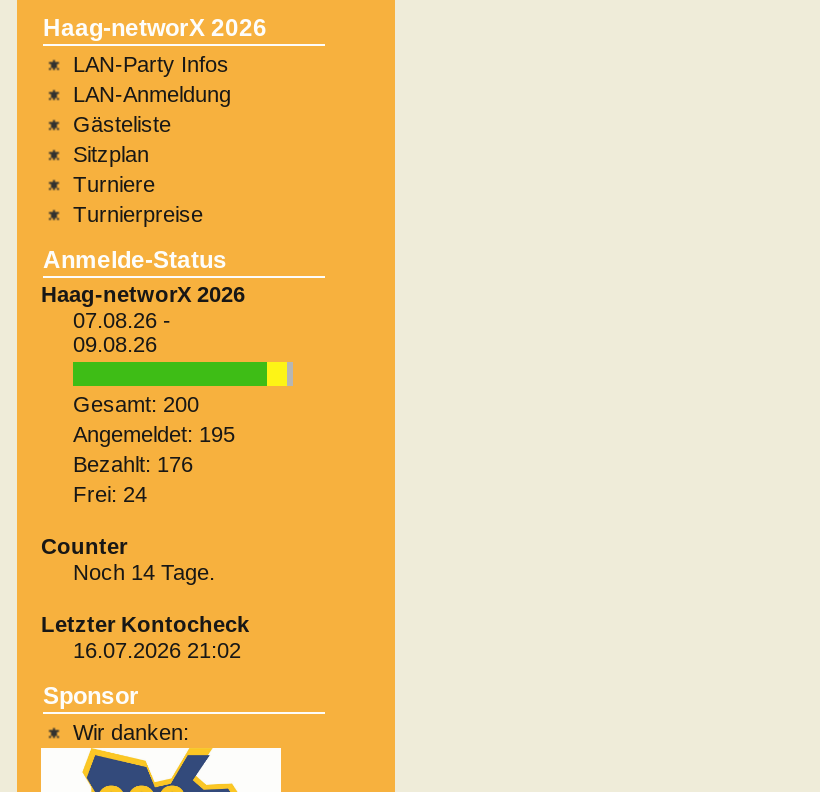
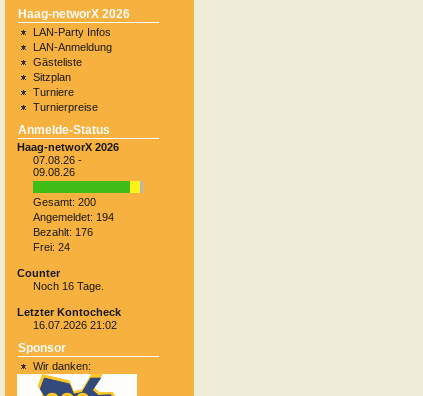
[73,422,235,446] Angemeldet: 195 -> [33,211,114,223] Angemeldet: 194
[73,560,215,584] Noch 14 Tage. -> [33,280,104,292] Noch 16 Tage.

